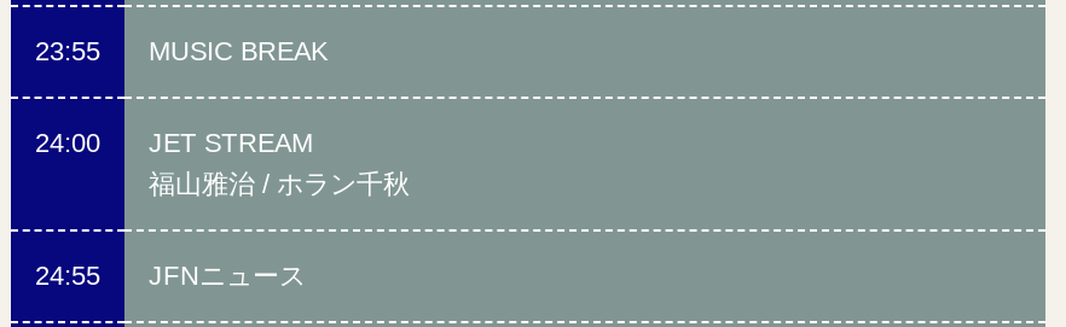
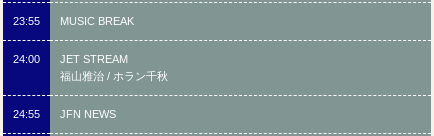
[149,261,306,290] JFNニュース -> [60,108,116,120] JFN NEWS

